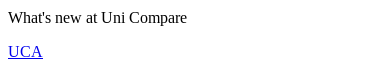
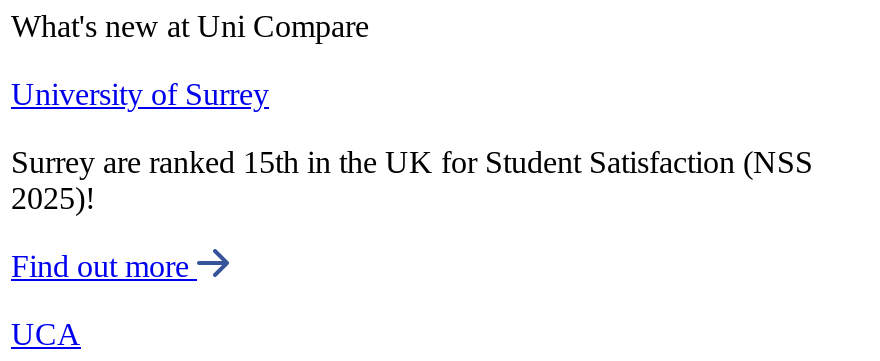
none -> [11,77,813,283] University of Surrey | Surrey are ranked 15th in the UK for Student Satisfaction (NSS | 2025)! | Find out more

